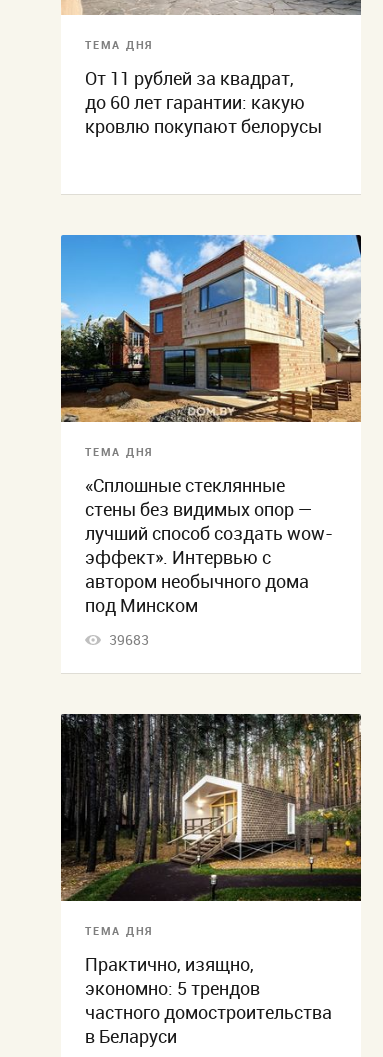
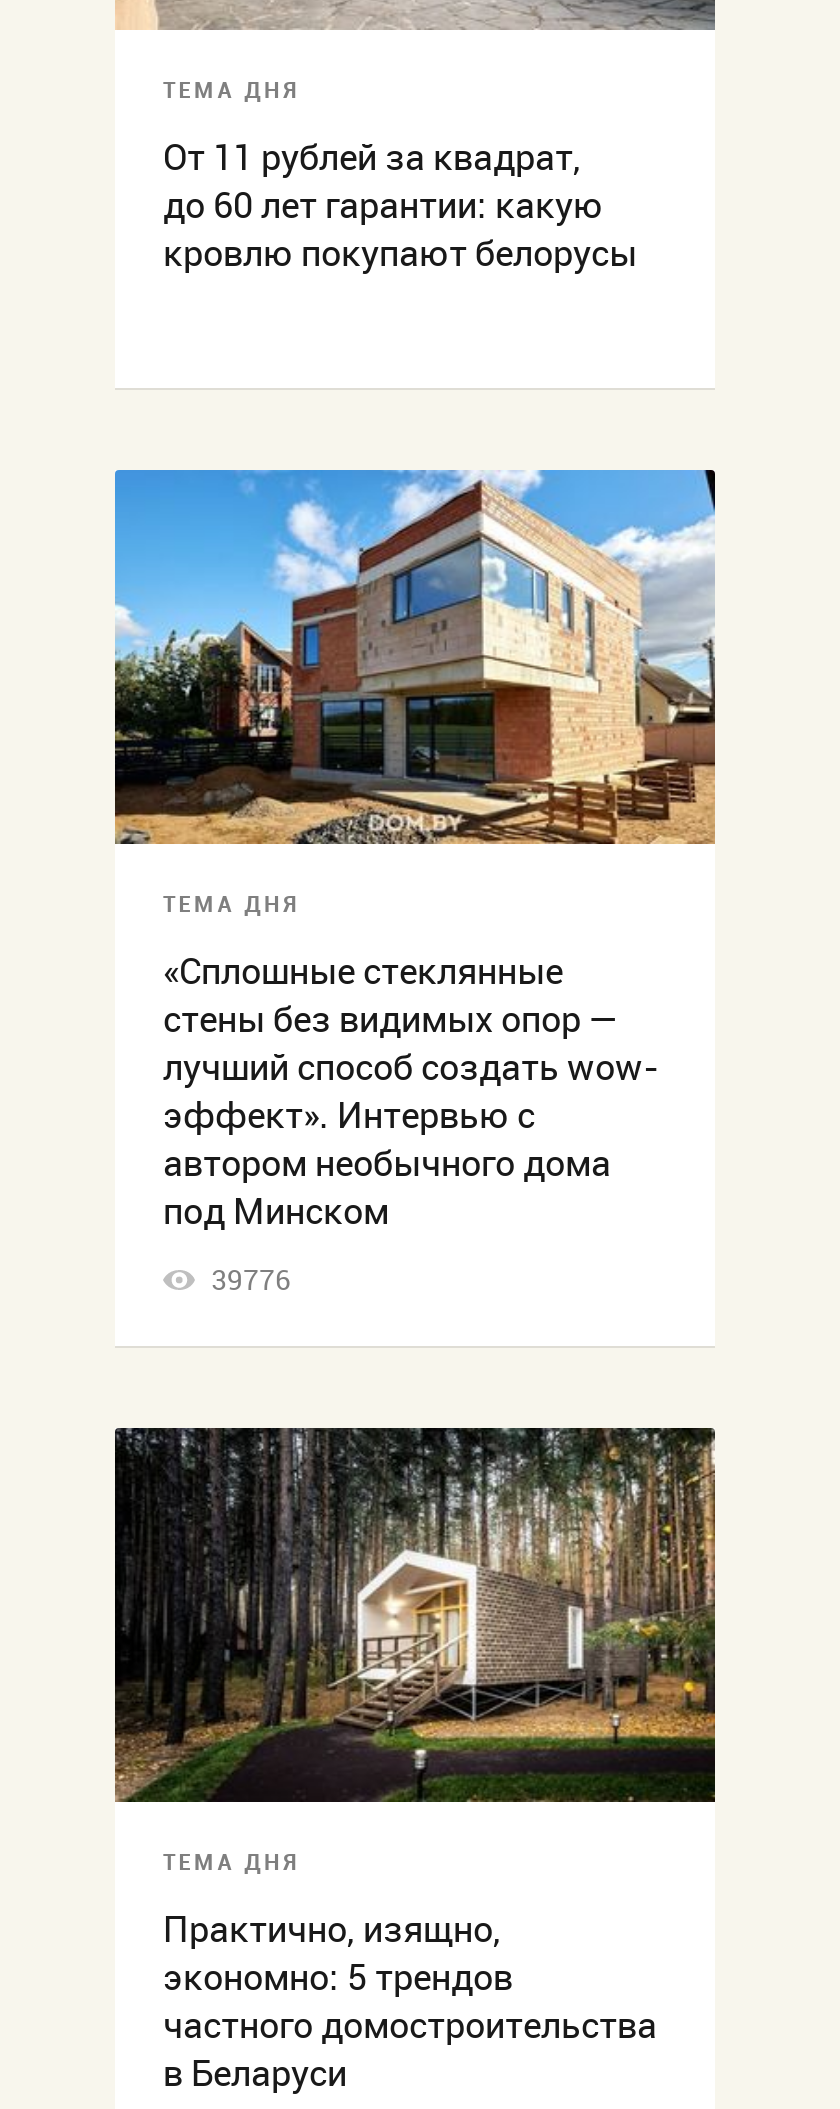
[109,632,149,648] 39683 -> [211,1264,291,1296] 39776

